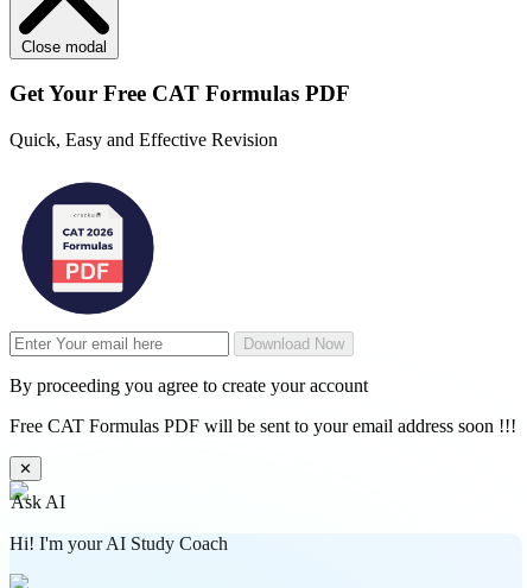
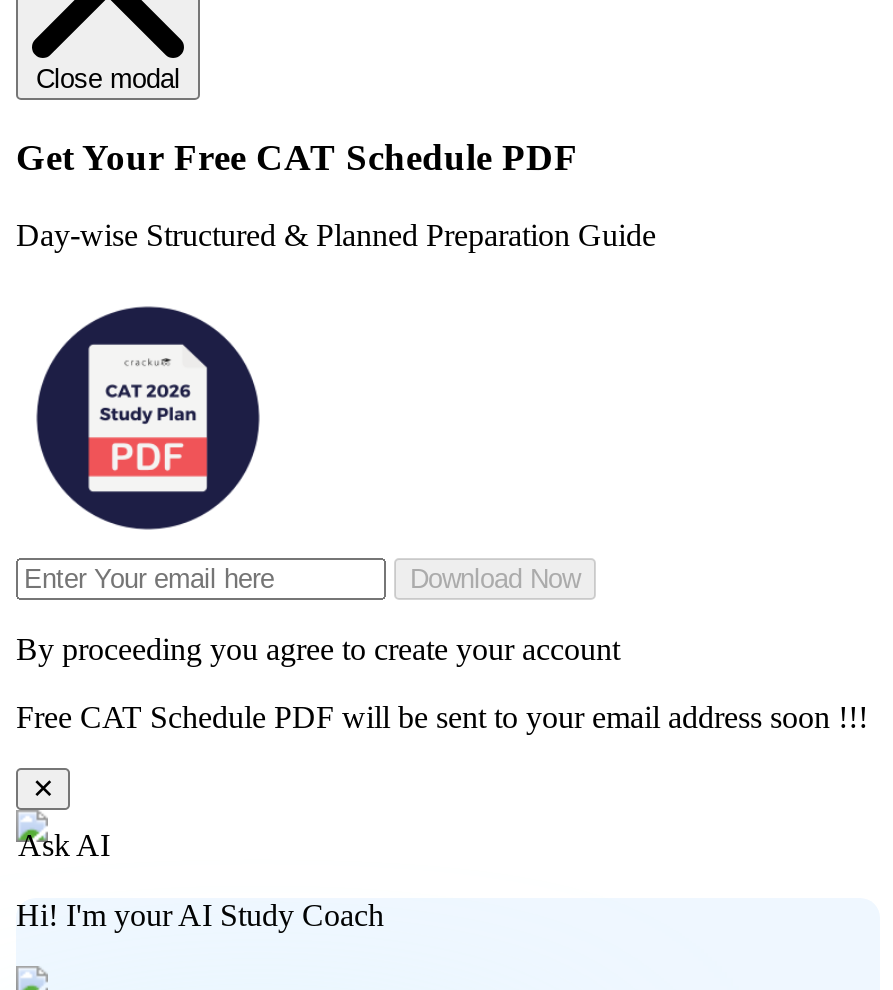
[9,81,350,106] Get Your Free CAT Formulas PDF -> [16,136,578,178] Get Your Free CAT Schedule PDF
[9,129,278,150] Quick, Easy and Effective Revision -> [16,218,656,252] Day-wise Structured & Planned Preparation Guide
[9,416,516,436] Free CAT Formulas PDF will be sent to your email address soon !!! -> [16,700,868,734] Free CAT Schedule PDF will be sent to your email address soon !!!

